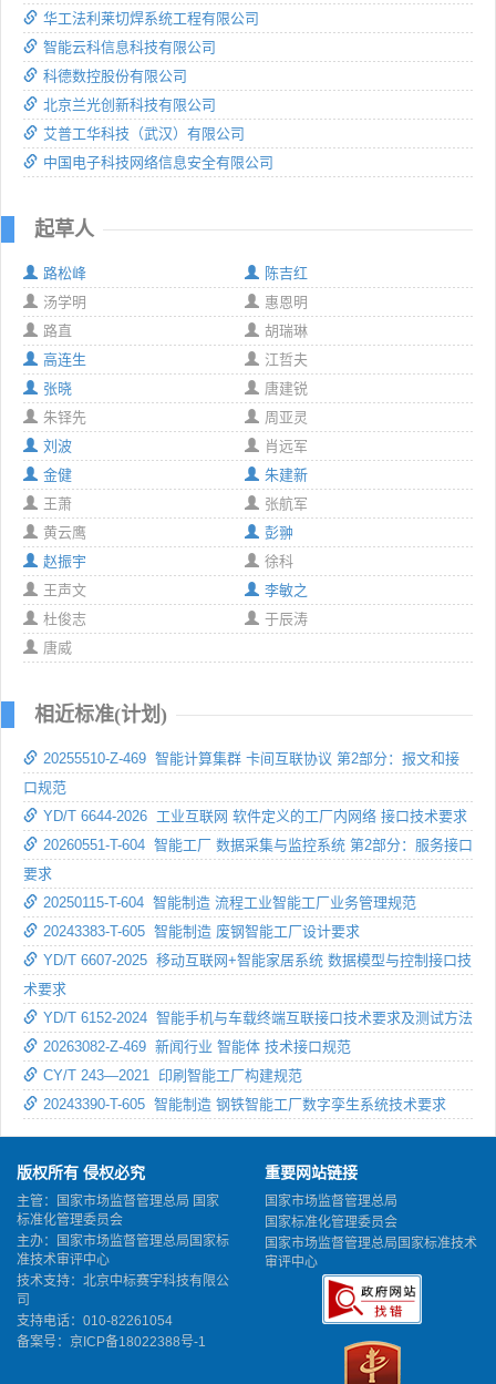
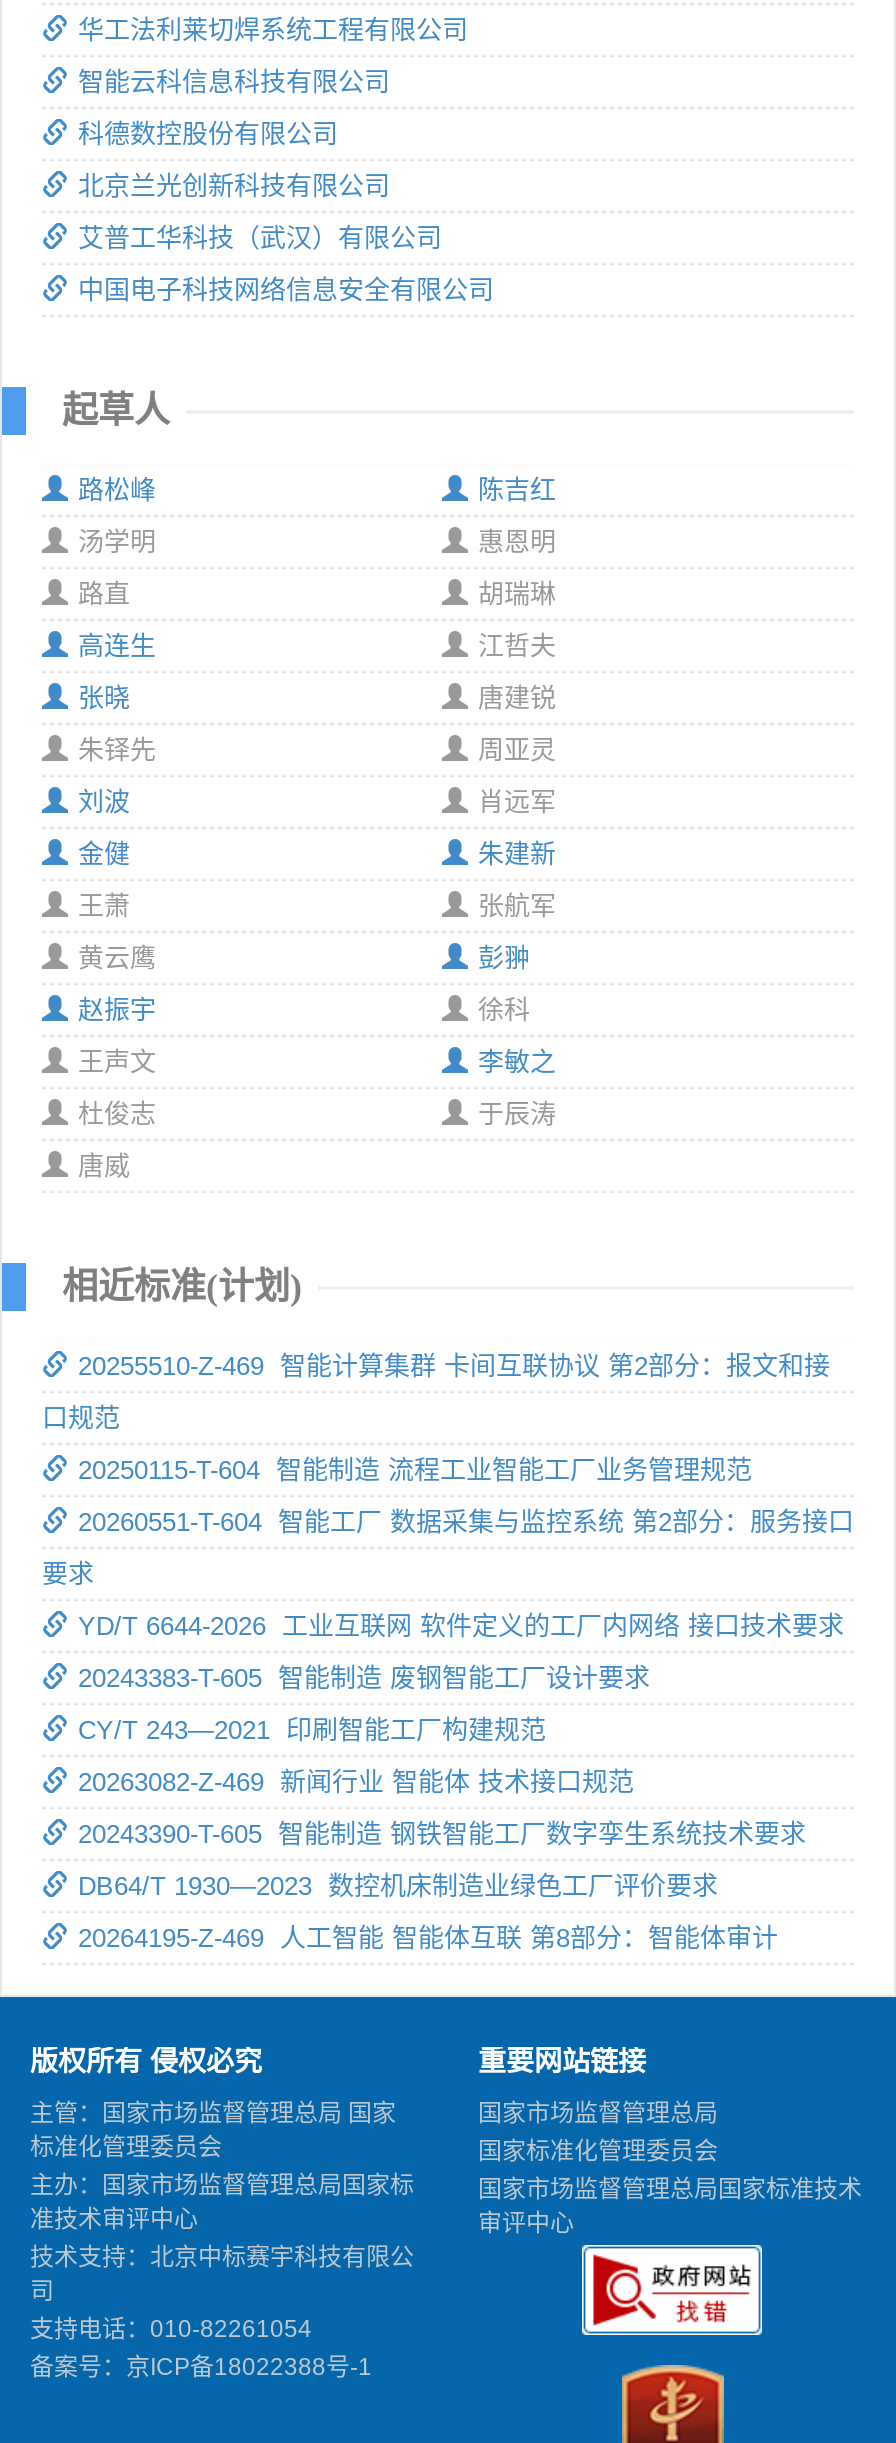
moved [43,808,467,824] -> [78,1611,844,1641]: YD/T 6644-2026 工业互联网 软件定义的工厂内网络 接口技术要求
moved [43,894,416,911] -> [78,1455,752,1485]: 20250115-T-604 智能制造 流程工业智能工厂业务管理规范
[23,952,473,1026] YD/T 6607-2025 移动互联网+智能家居系统 数据模型与控制接口技 | 术要求 | YD/T 6152-2024 智能手机与车载终端互联接口技术要求及测试方法 -> none
moved [43,1038,351,1055] -> [78,1767,634,1797]: 20263082-Z-469 新闻行业 智能体 技术接口规范
moved [43,1067,302,1084] -> [78,1715,546,1745]: CY/T 243—2021 印刷智能工厂构建规范
moved [43,1096,446,1113] -> [78,1819,806,1849]: 20243390-T-605 智能制造 钢铁智能工厂数字孪生系统技术要求
none -> [78,1871,778,1953] DB64/T 1930—2023 数控机床制造业绿色工厂评价要求 | 20264195-Z-469 人工智能 智能体互联 第8部分：智能体审计

